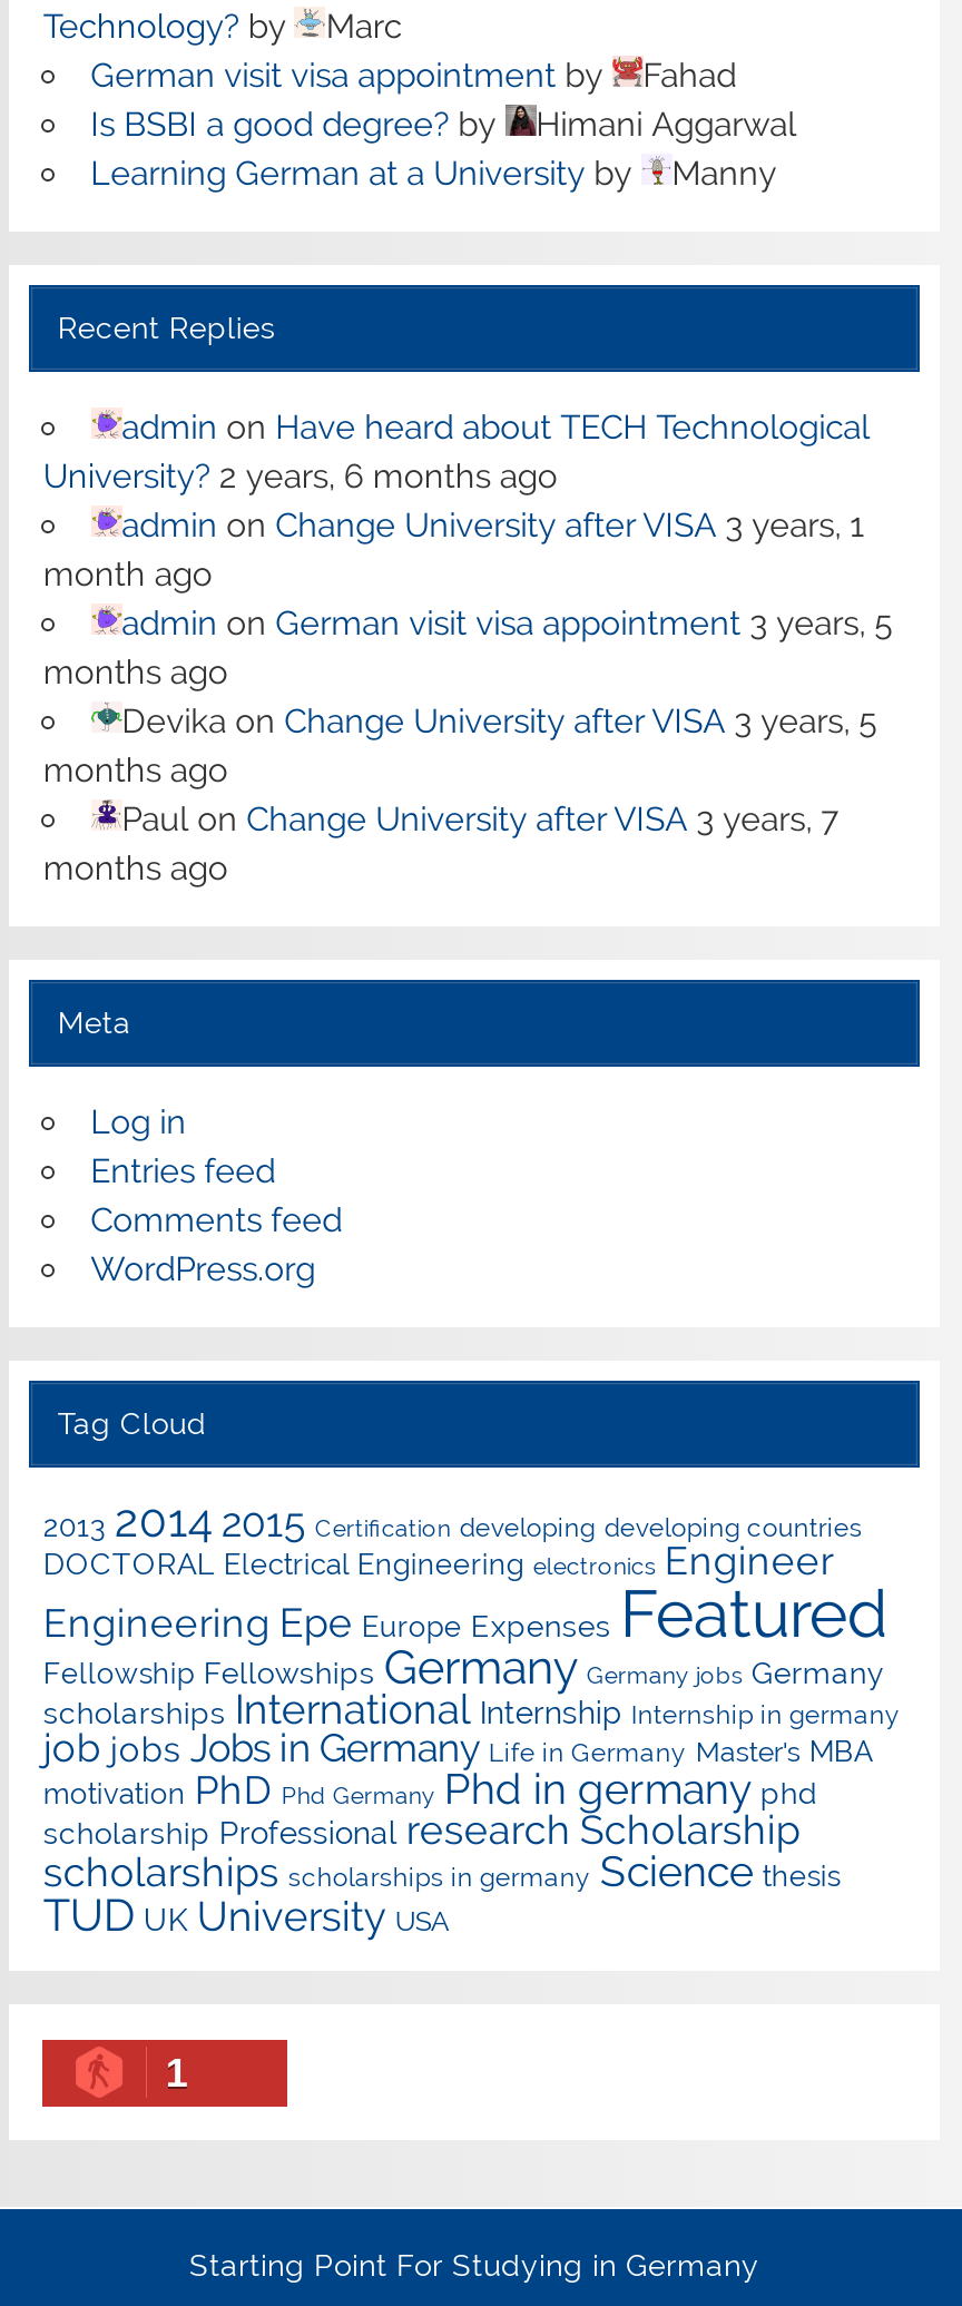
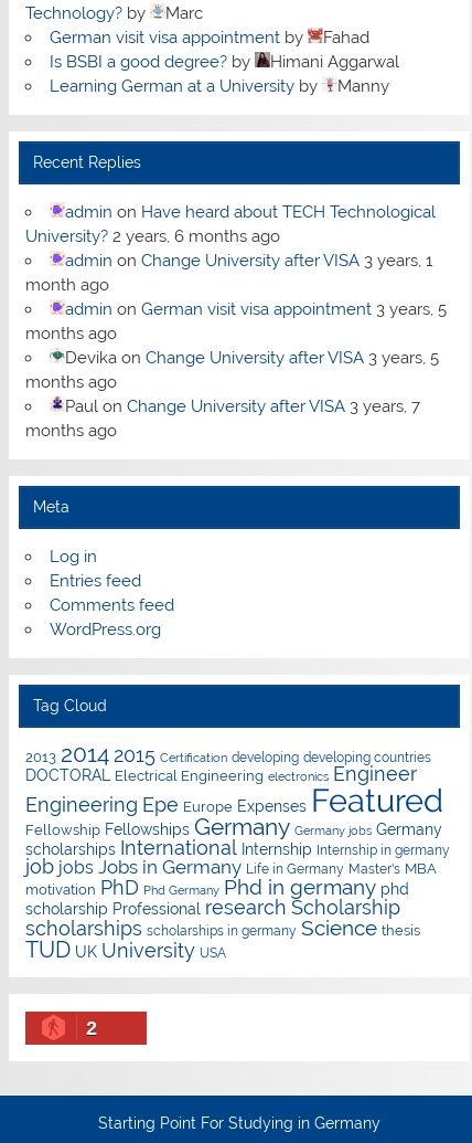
[166,2050,183,2094] 1 -> [86,1017,95,1039] 2

